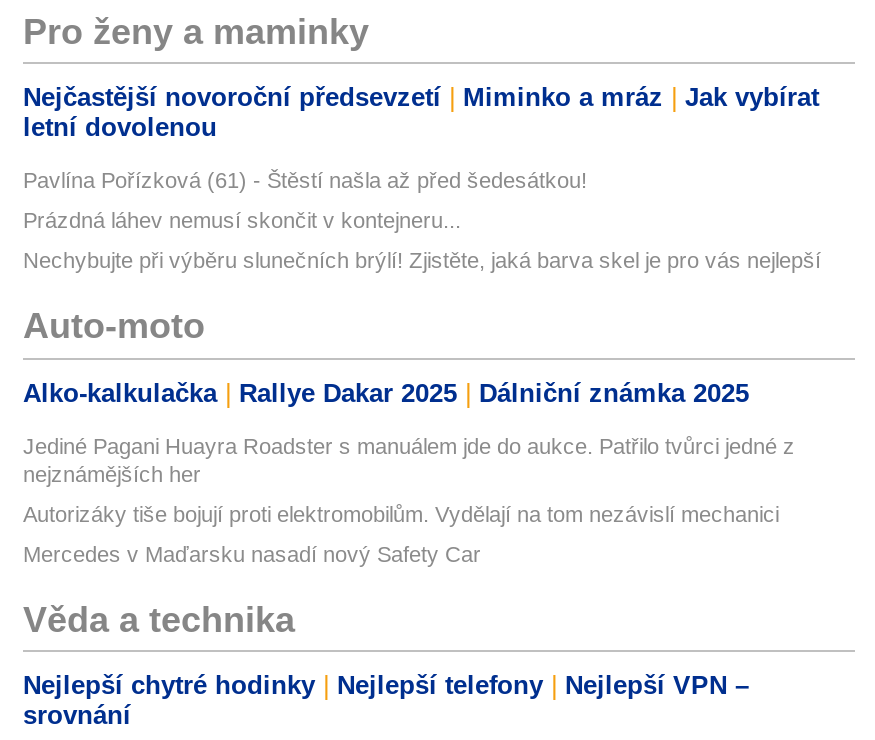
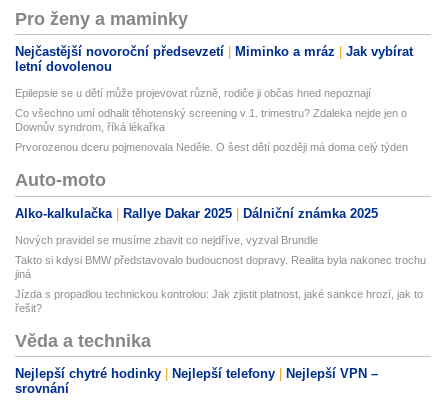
[23,169,587,193] Pavlína Pořízková (61) - Štěstí našla až před šedesátkou! -> [15,87,371,99] Epilepsie se u dětí může projevovat různě, rodiče ji občas hned nepoznají
[23,209,461,233] Prázdná láhev nemusí skončit v kontejneru... -> [15,107,407,133] Co všechno umí odhalit těhotenský screening v 1. trimestru? Zdaleka nejde jen o | Downův syndrom, říká lékařka
[23,249,821,273] Nechybujte při výběru slunečních brýlí! Zjistěte, jaká barva skel je pro vás nejlepší -> [15,141,408,153] Prvorozenou dceru pojmenovala Neděle. O šest dětí později má doma celý týden
[23,434,795,486] Jediné Pagani Huayra Roadster s manuálem jde do aukce. Patřilo tvůrci jedné z | nejznámějších her -> [15,234,318,246] Nových pravidel se musíme zbavit co nejdříve, vyzval Brundle
[23,502,779,526] Autorizáky tiše bojují proti elektromobilům. Vydělají na tom nezávislí mechanici -> [15,254,426,280] Takto si kdysi BMW představovalo budoucnost dopravy. Realita byla nakonec trochu | jiná
[23,542,481,566] Mercedes v Maďarsku nasadí nový Safety Car -> [15,288,423,314] Jízda s propadlou technickou kontrolou: Jak zjistit platnost, jaké sankce hrozí, jak to | řešit?

